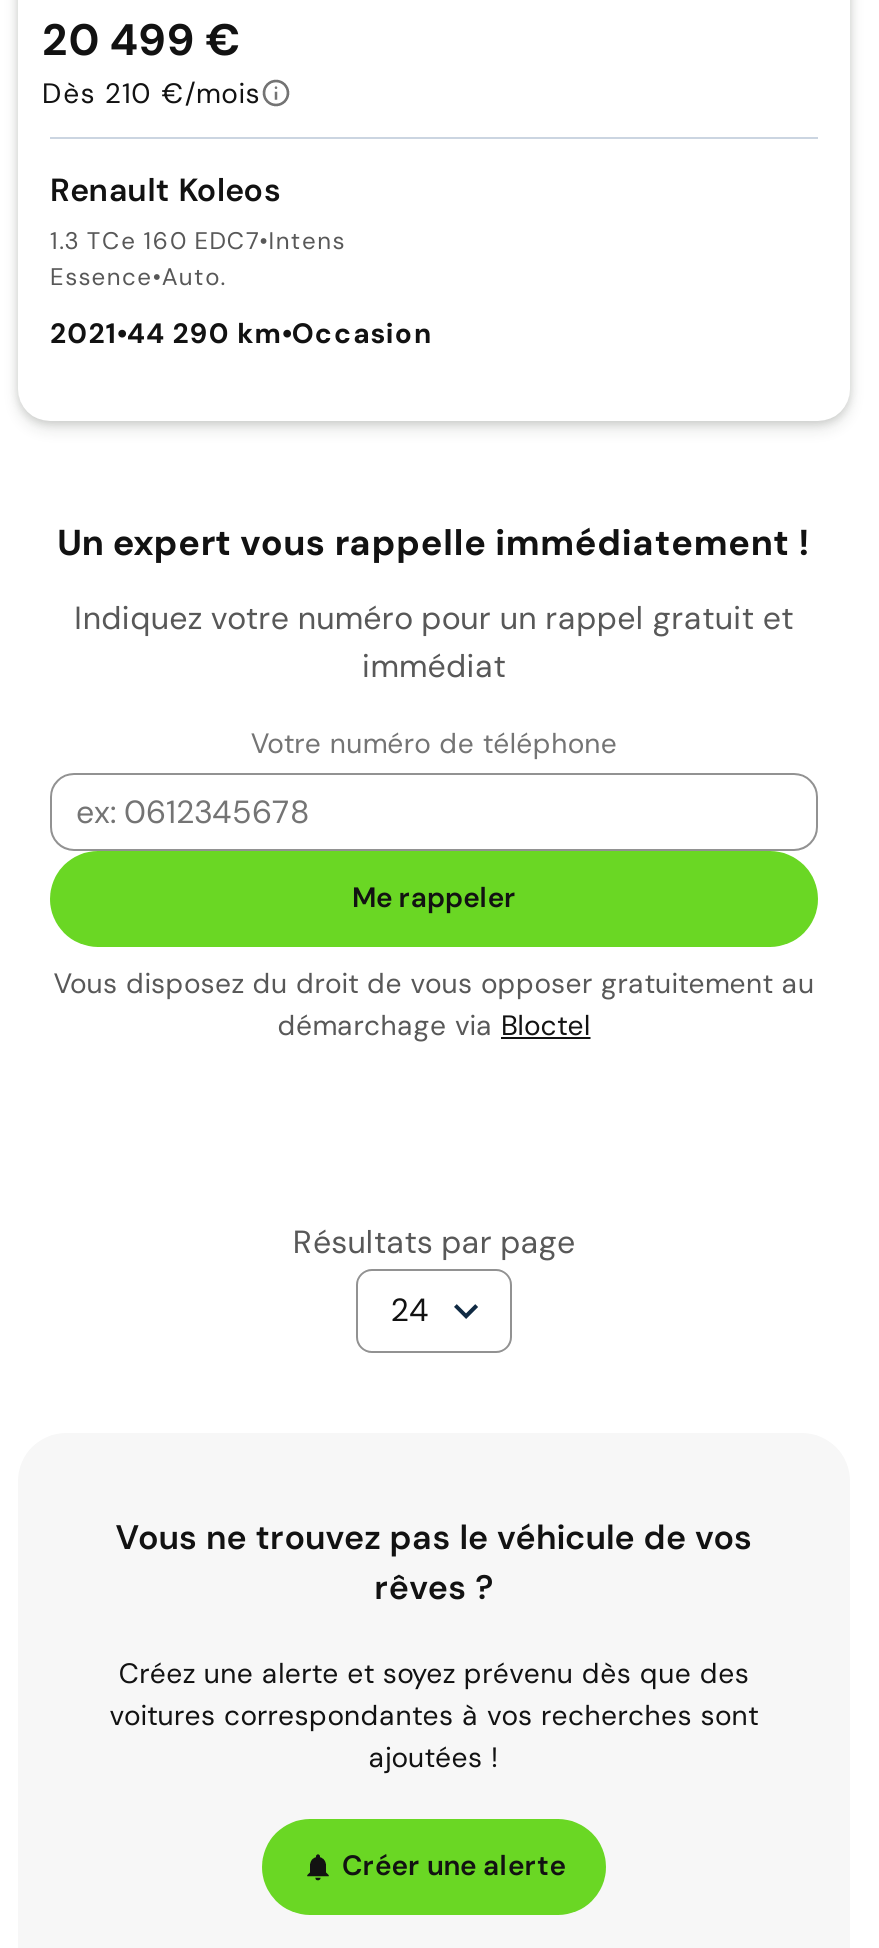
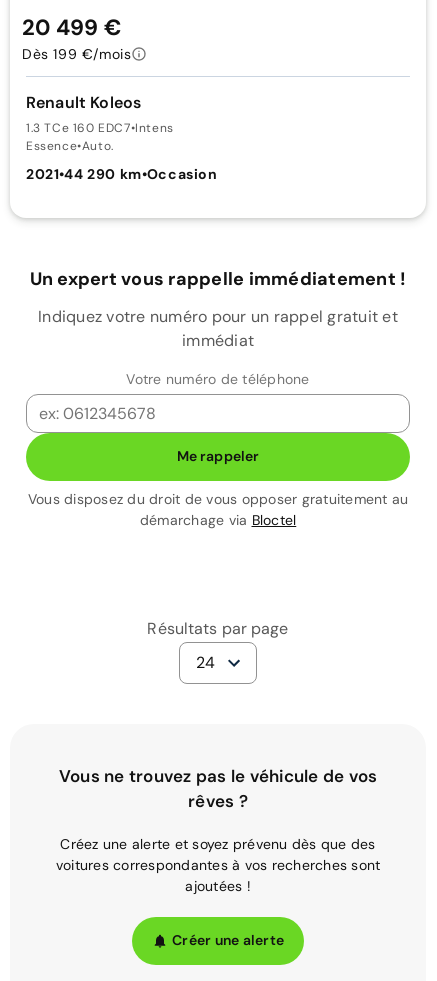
[42,75,261,111] Dès 210 €/mois -> [22,45,131,63] Dès 199 €/mois

